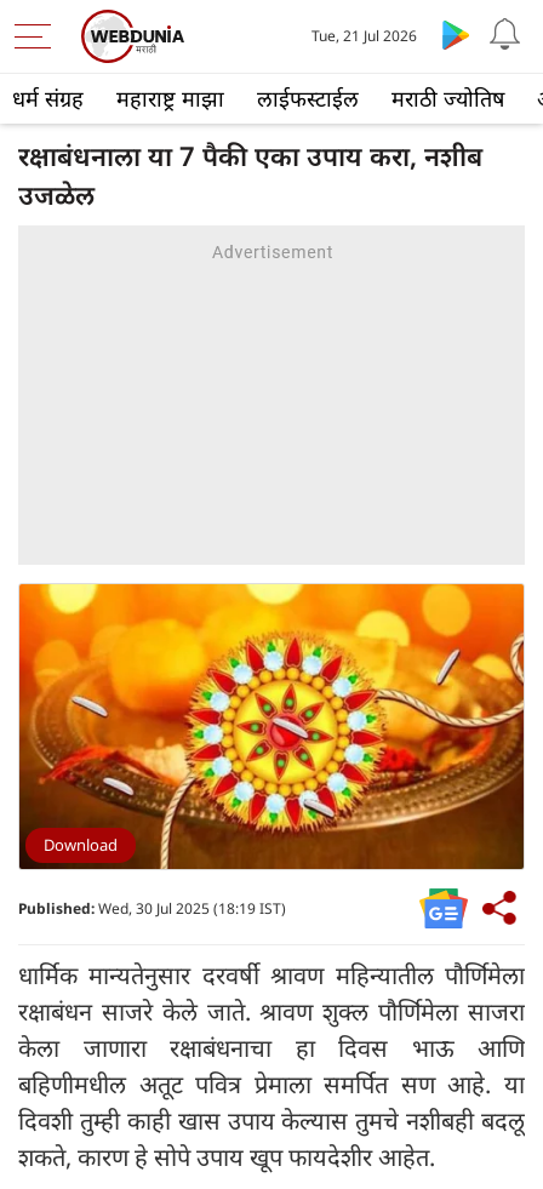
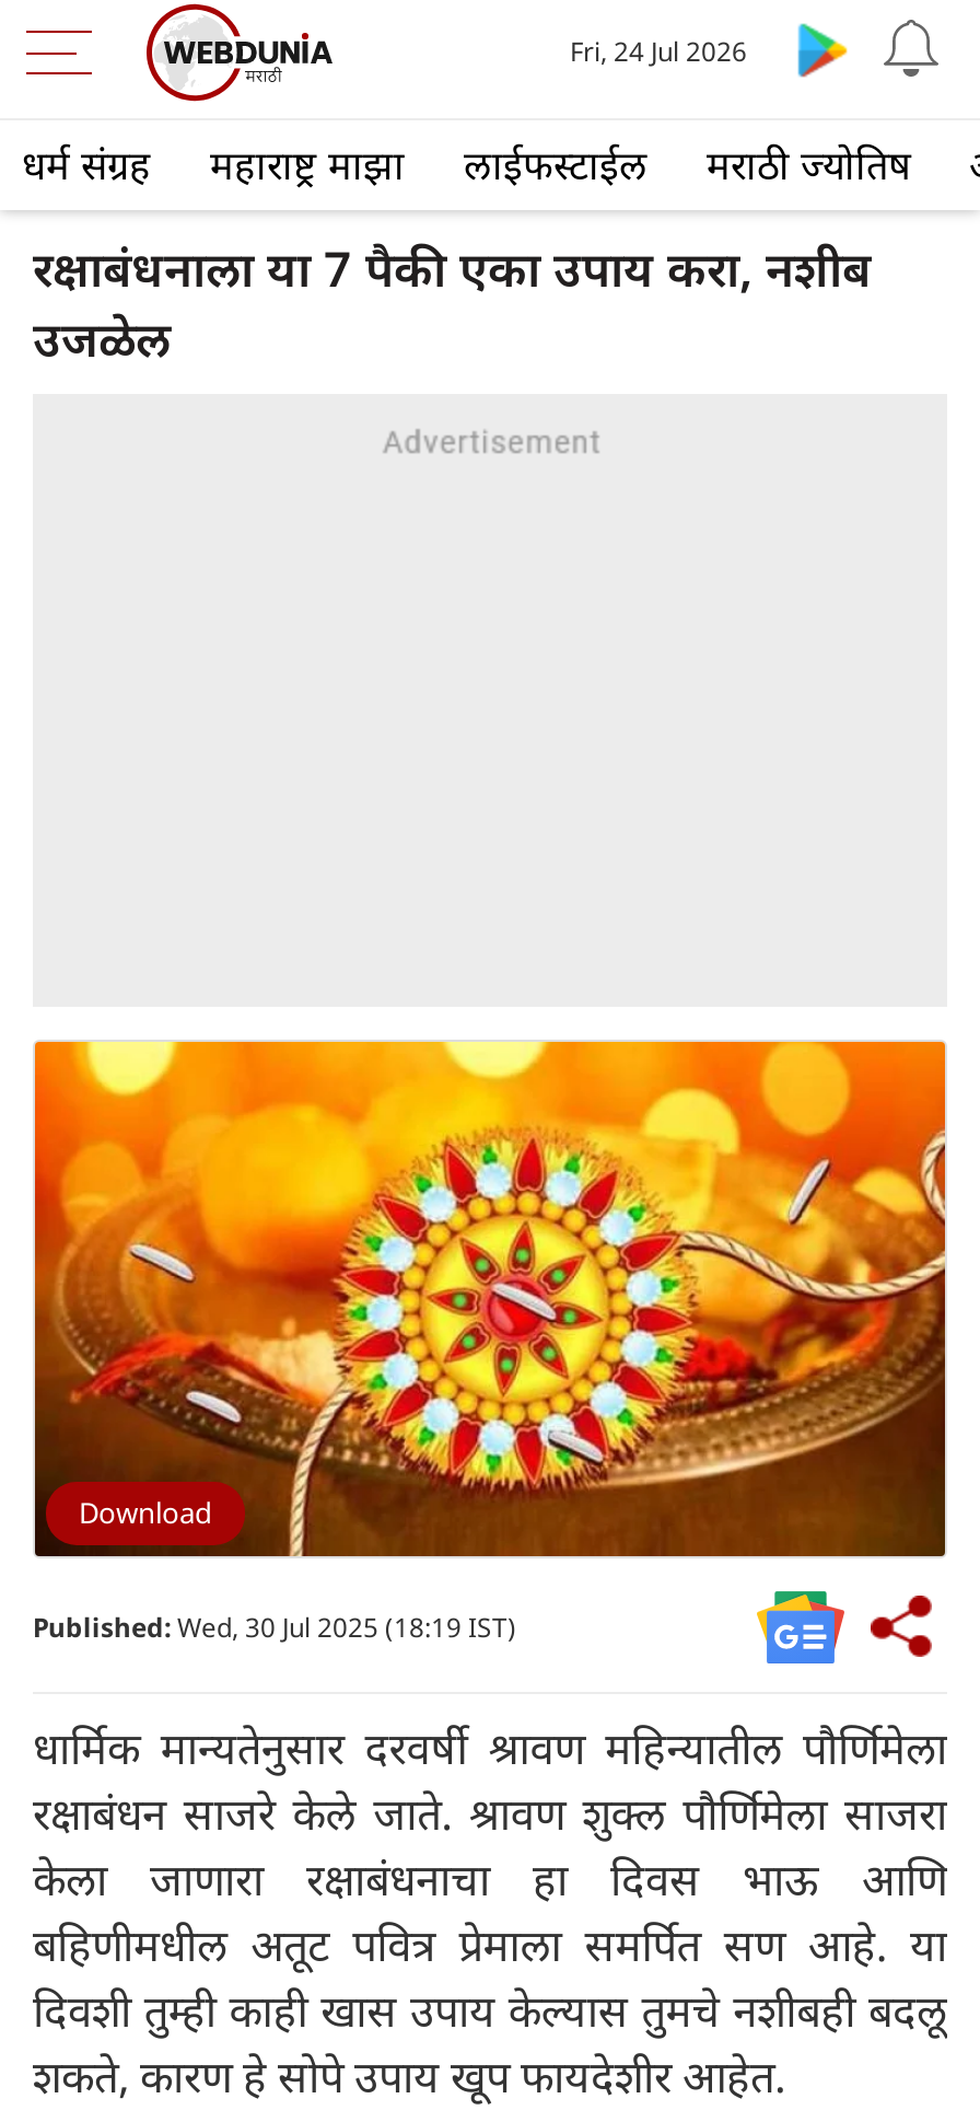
[312,25,418,46] Tue, 21 Jul 2026 -> [570,33,747,70] Fri, 24 Jul 2026

